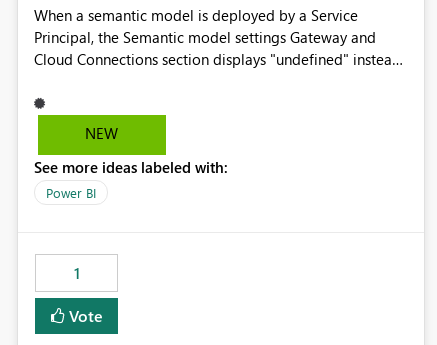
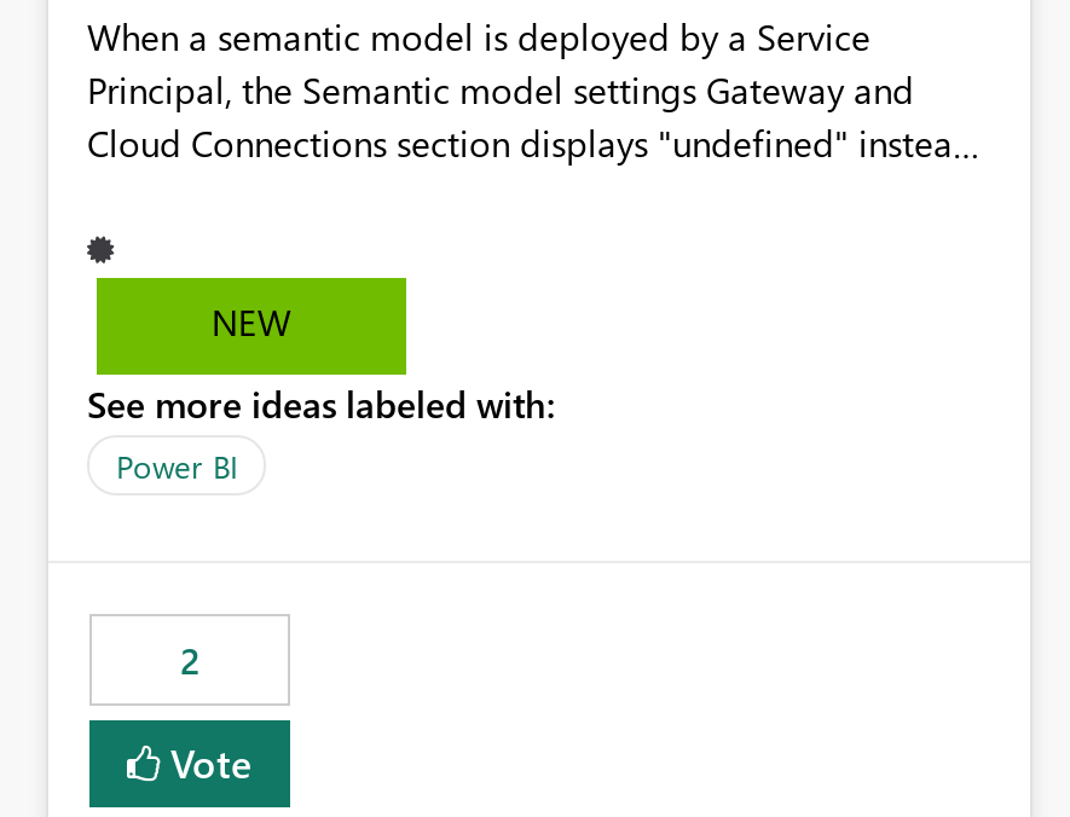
[73,263,79,283] 1 -> [180,637,199,685] 2

